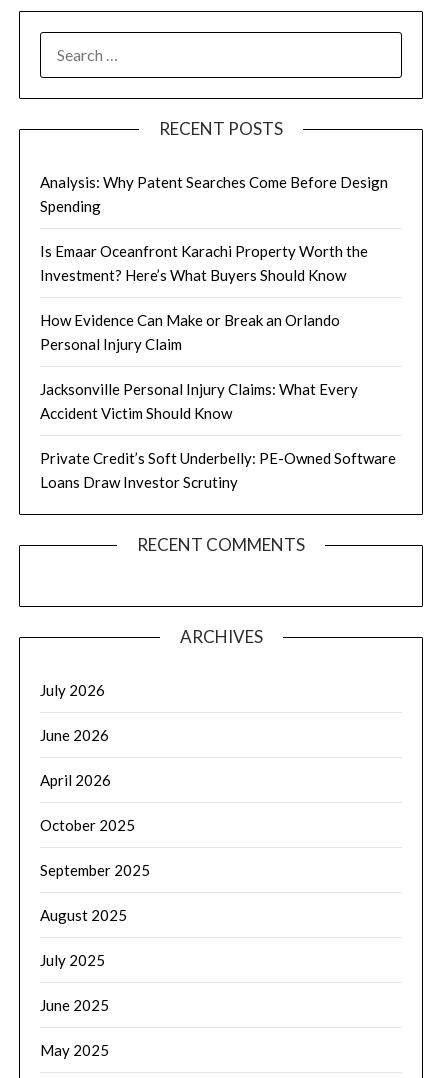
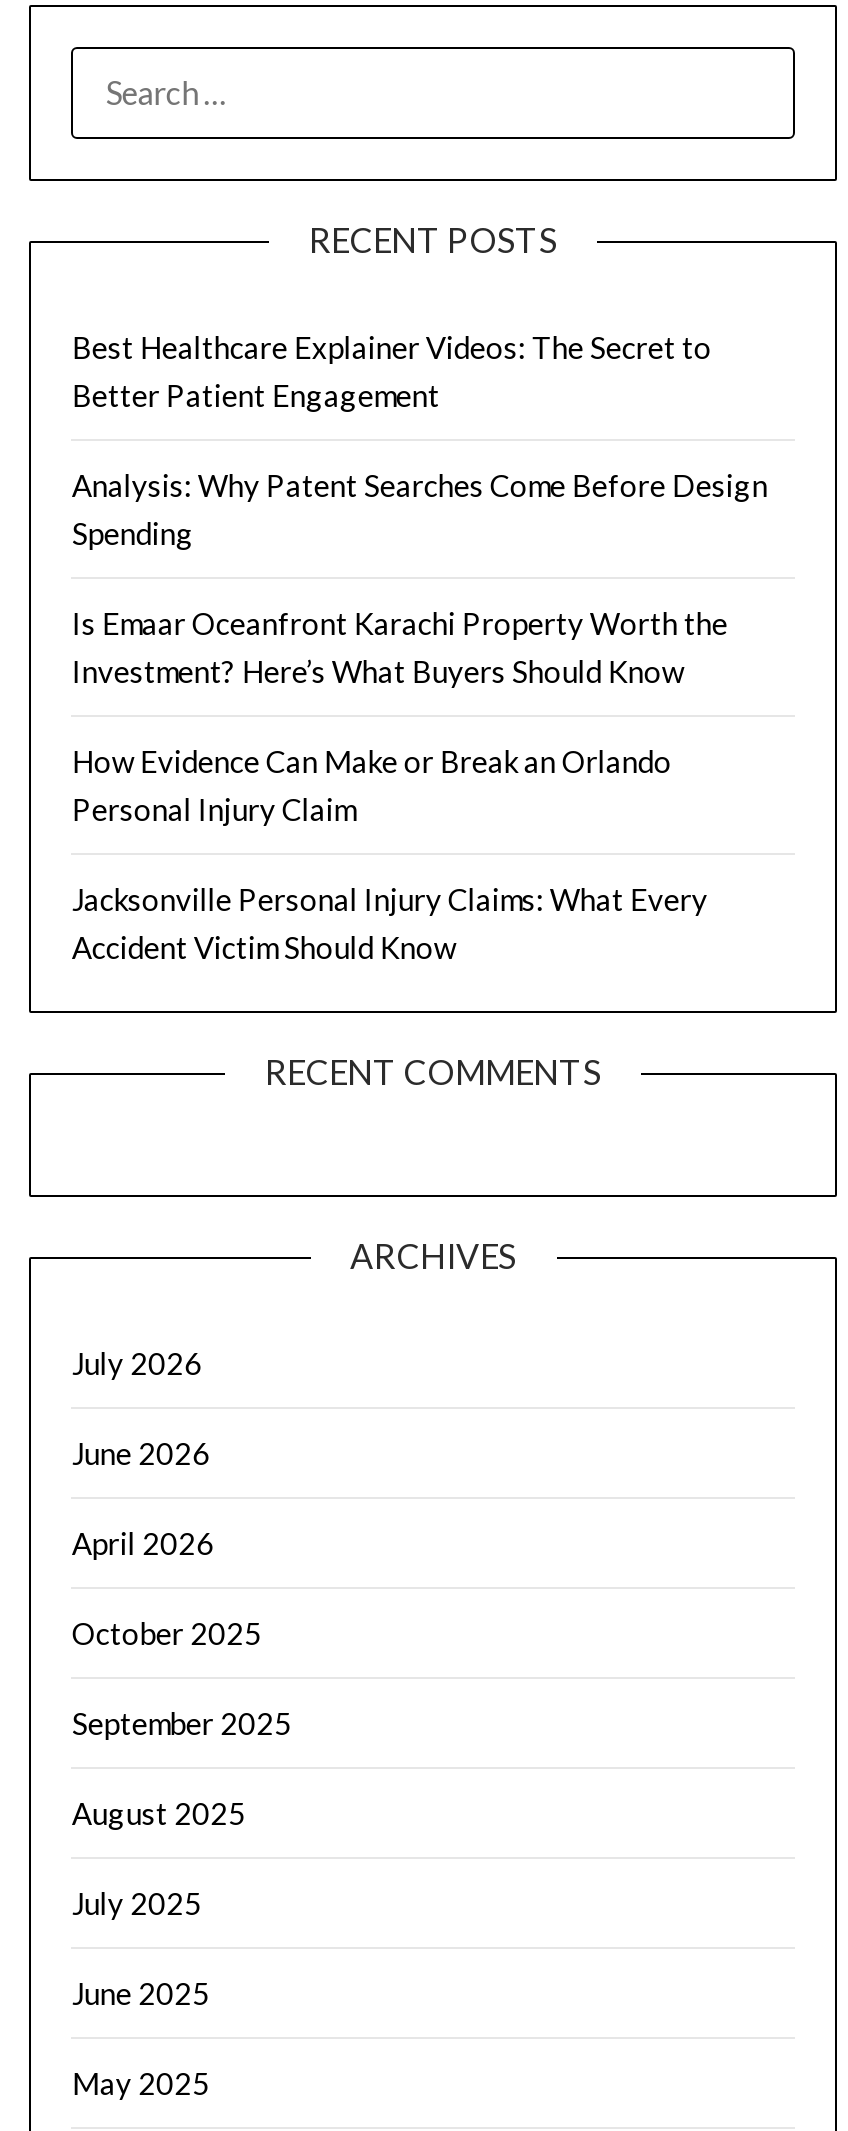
none -> [72,328,712,412] Best Healthcare Explainer Videos: The Secret to | Better Patient Engagement
moved [40,173,388,422] -> [72,466,768,964]: Analysis: Why Patent Searches Come Before Design | Spending | Is Emaar Oceanfront Karachi Property Worth the | Investment? Here’s What Buyers Should Know | How Evidence Can Make or Break an Orlando | Personal Injury Claim | Jacksonville Personal Injury Claims: What Every | Accident Victim Should Know
[40,449,396,491] Private Credit’s Soft Underbelly: PE-Owned Software | Loans Draw Investor Scrutiny -> none

